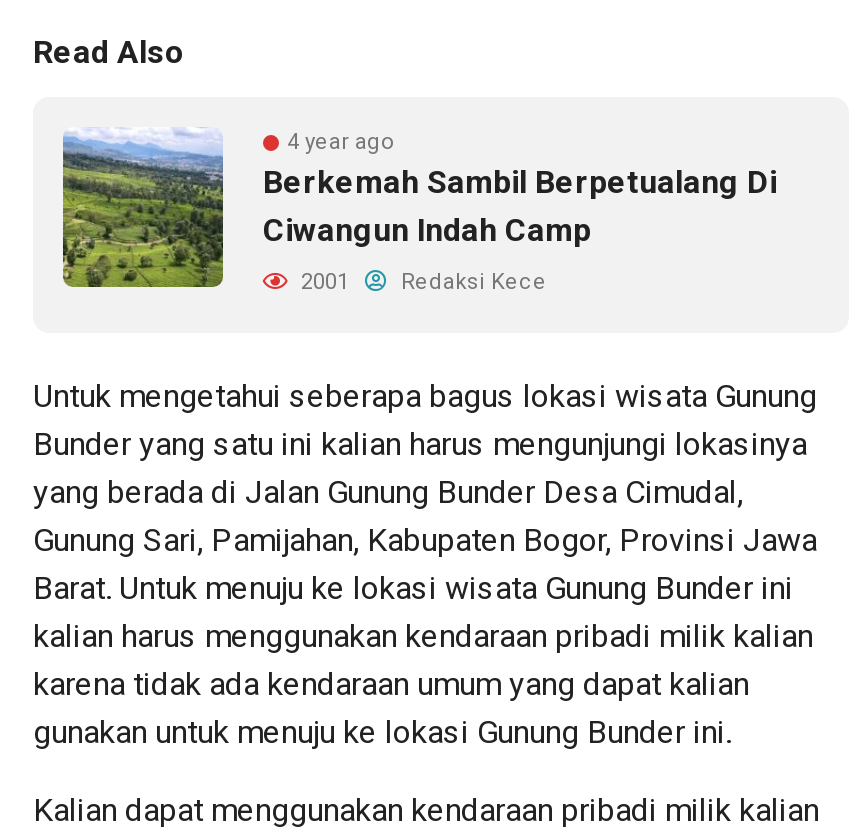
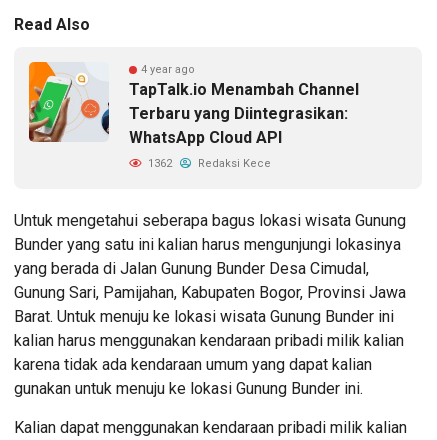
[61,127,777,289] [image] | Berkemah Sambil Berpetualang Di | Ciwangun Indah Camp -> [28,61,359,147] [image] | TapTalk.io Menambah Channel | Terbaru yang Diintegrasikan: | WhatsApp Cloud API
[295,269,547,295] 2001 Redaksi Kece -> [145,157,271,170] 1362 Redaksi Kece

